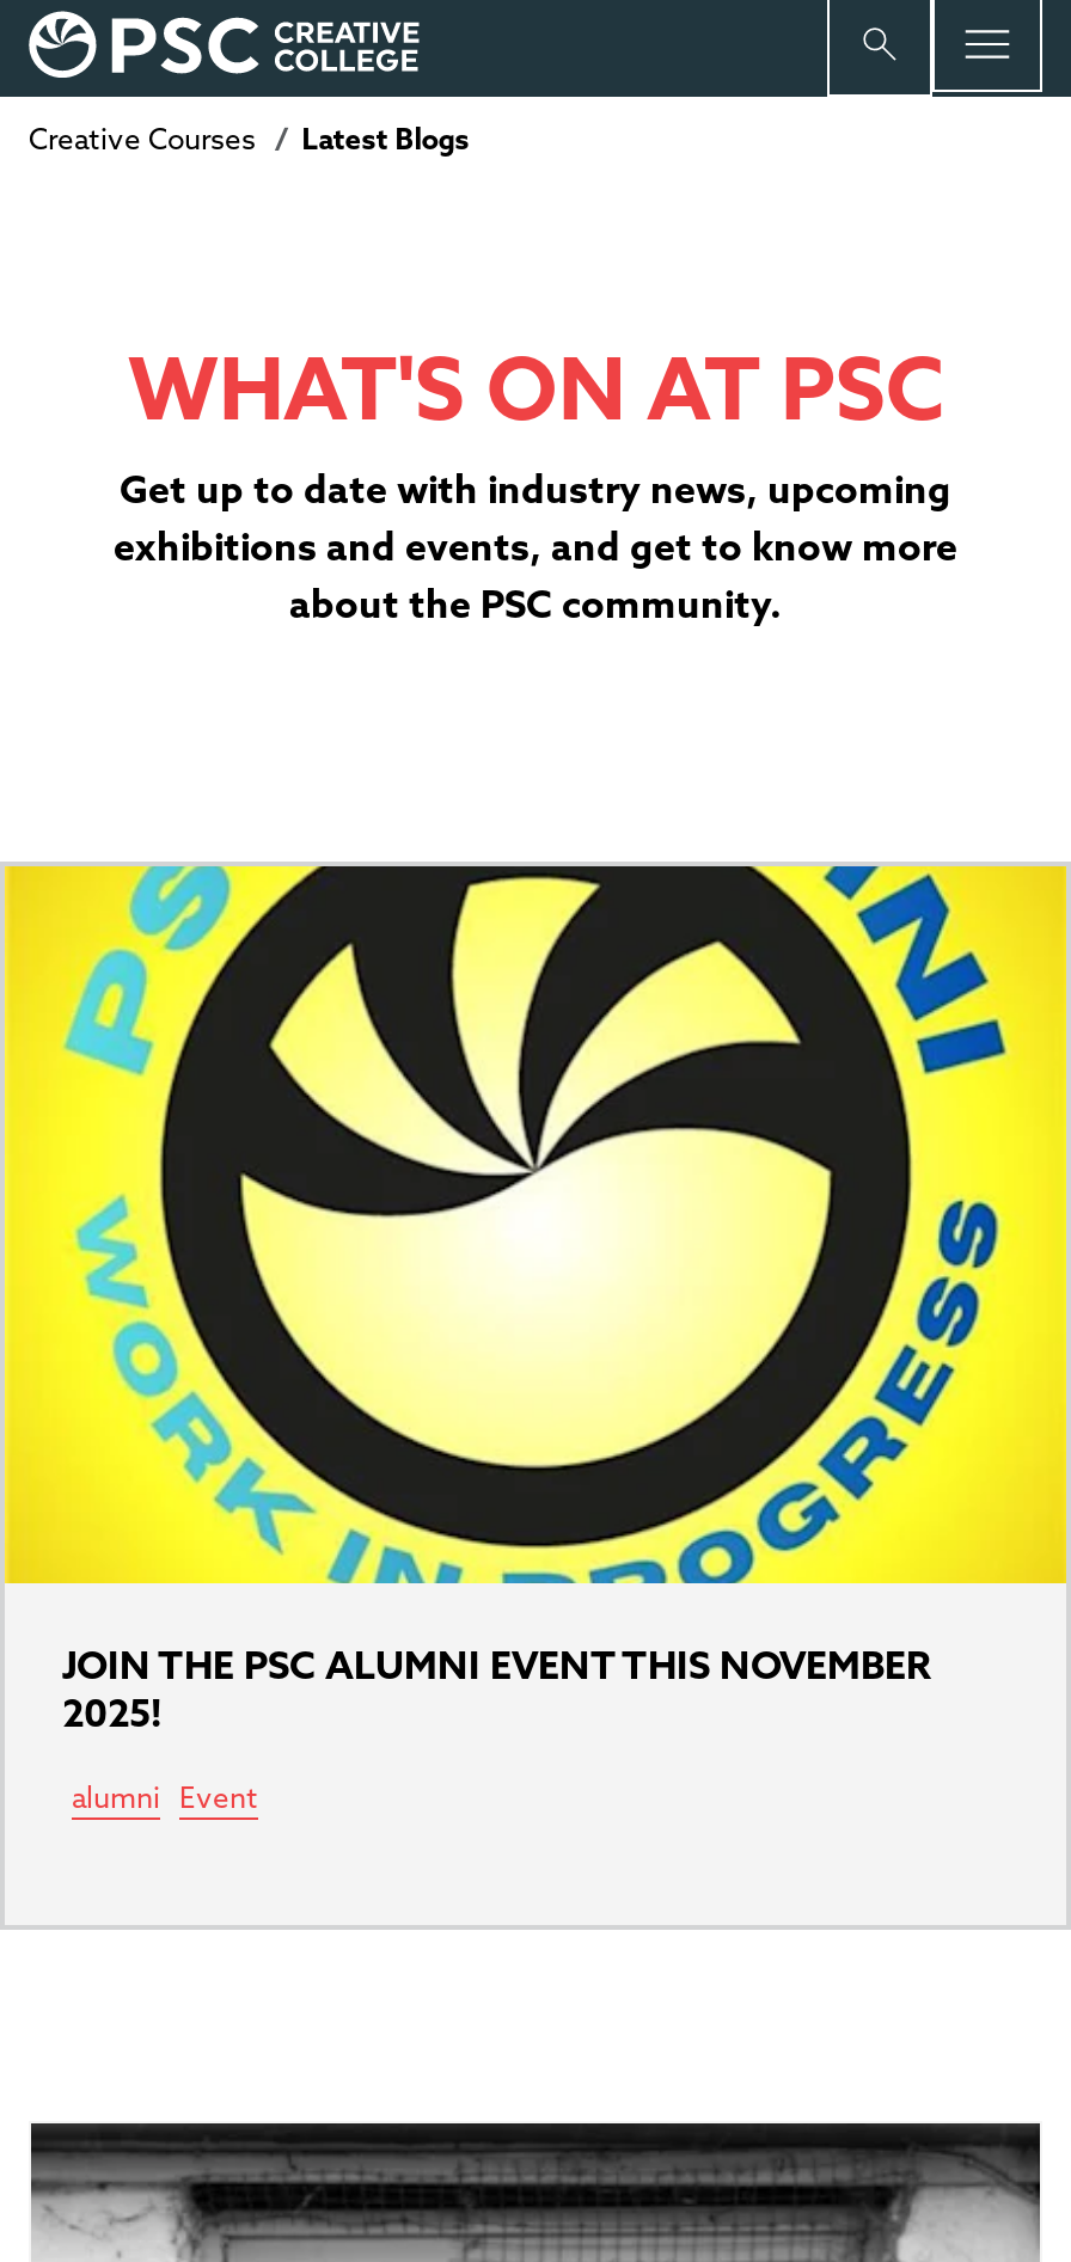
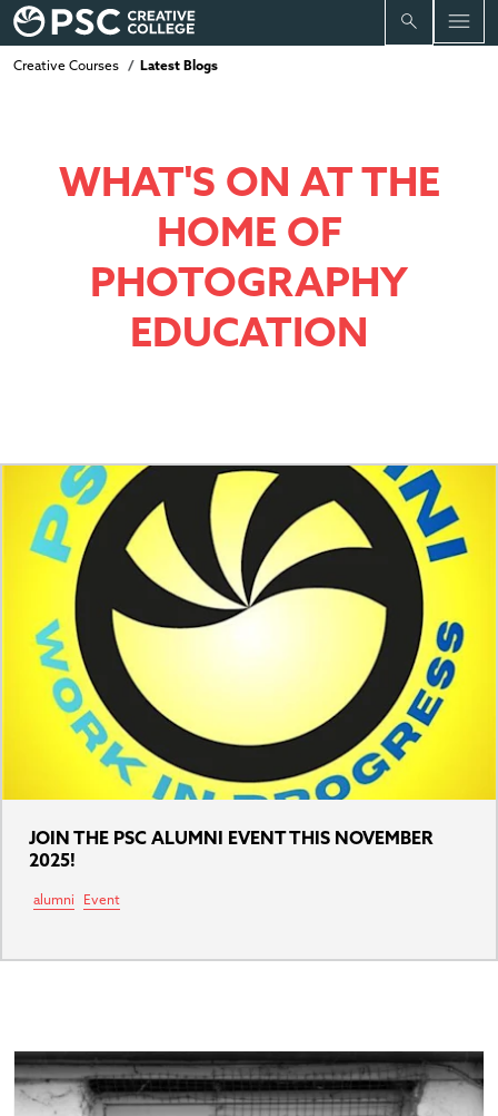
[114,332,957,626] WHAT'S ON AT PSC | Get up to date with industry news, upcoming | exhibitions and events, and get to know more | about the PSC community. -> [58,155,440,356] WHAT'S ON AT THE | HOME OF | PHOTOGRAPHY | EDUCATION

